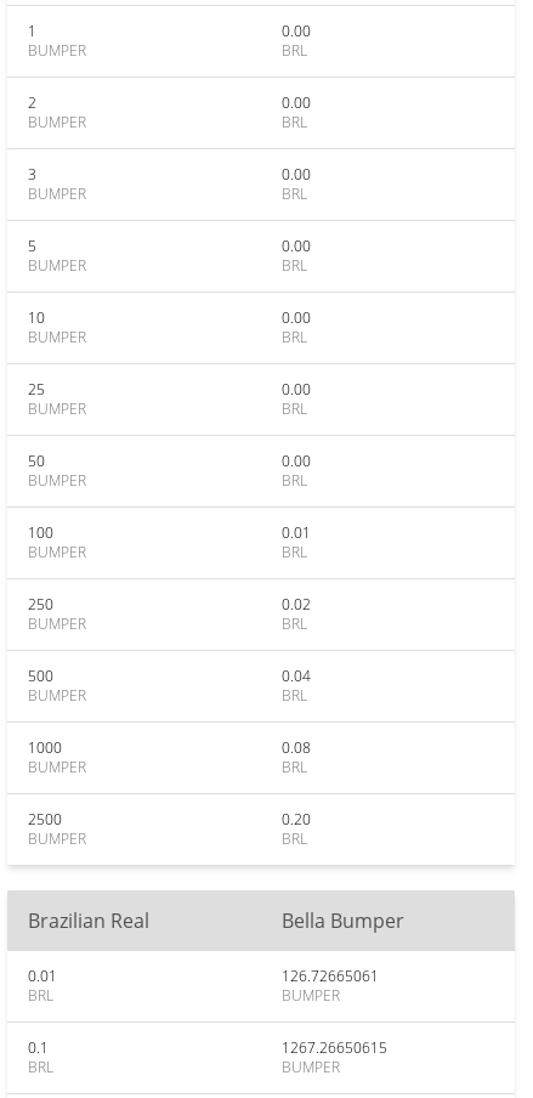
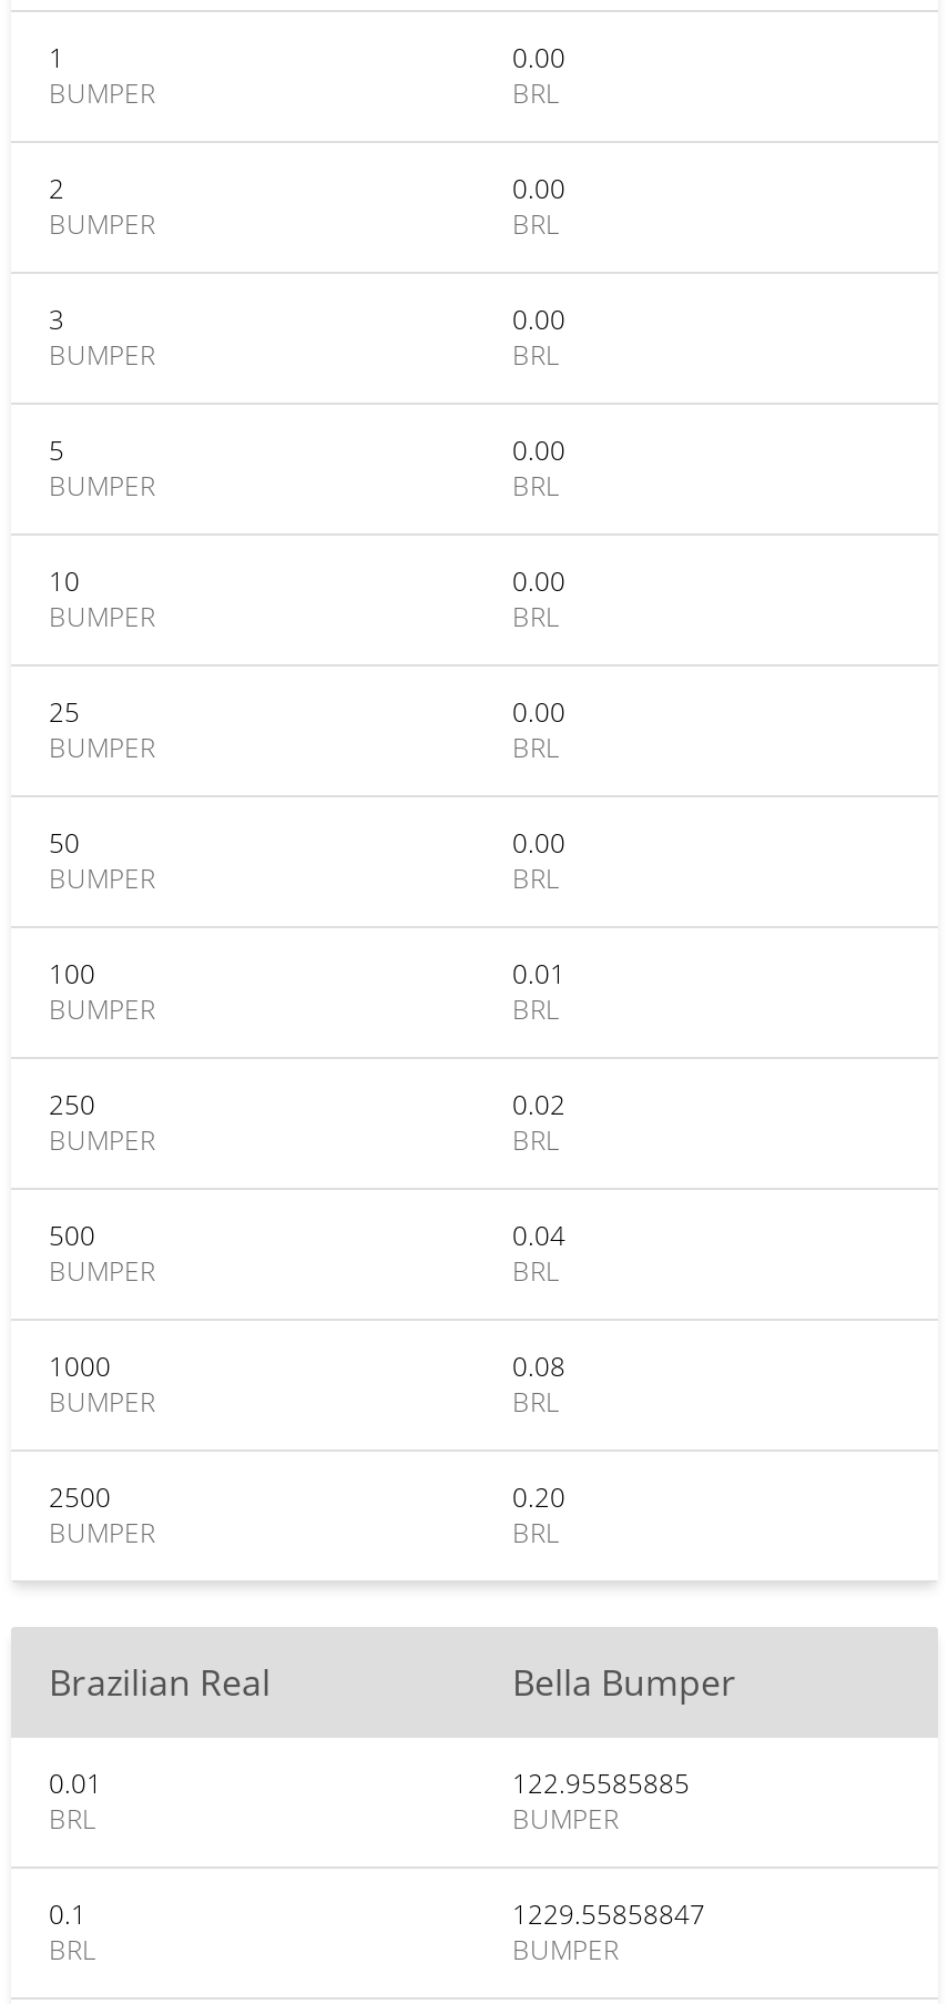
[282,966,379,986] 126.72665061 -> [512,1764,690,1802] 122.95585885
[282,1037,387,1058] 1267.26650615 -> [512,1895,705,1933] 1229.55858847

